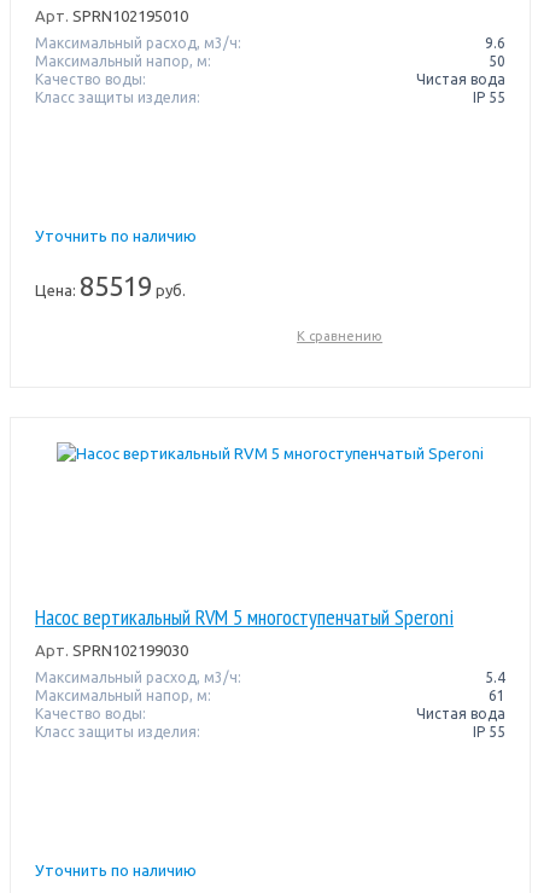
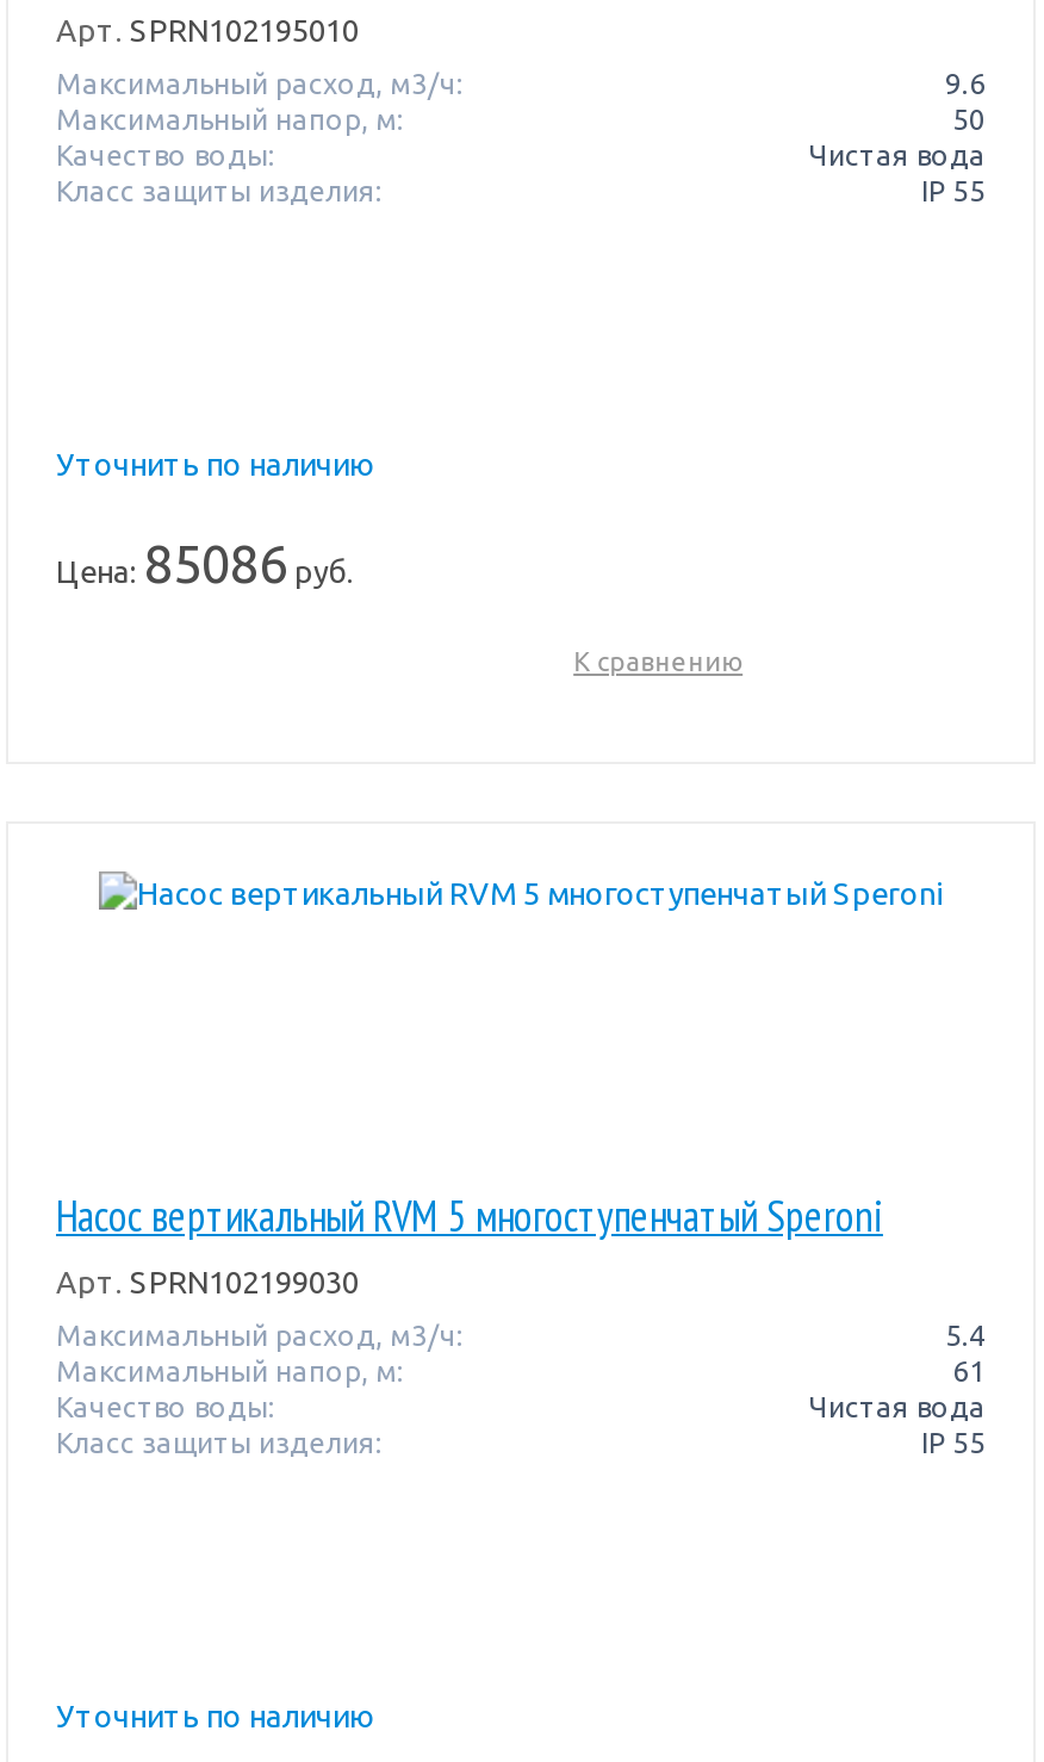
[35,270,186,301] Цена: 85519 руб. -> [56,532,354,592] Цена: 85086 руб.

